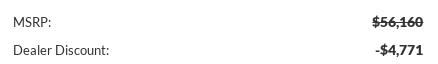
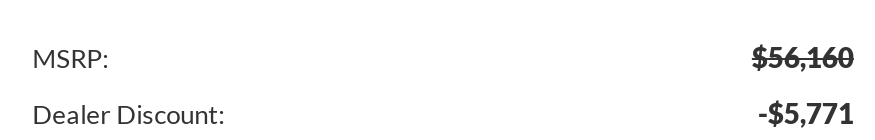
[375,41,423,58] -$4,771 -> [758,97,854,131] -$5,771

